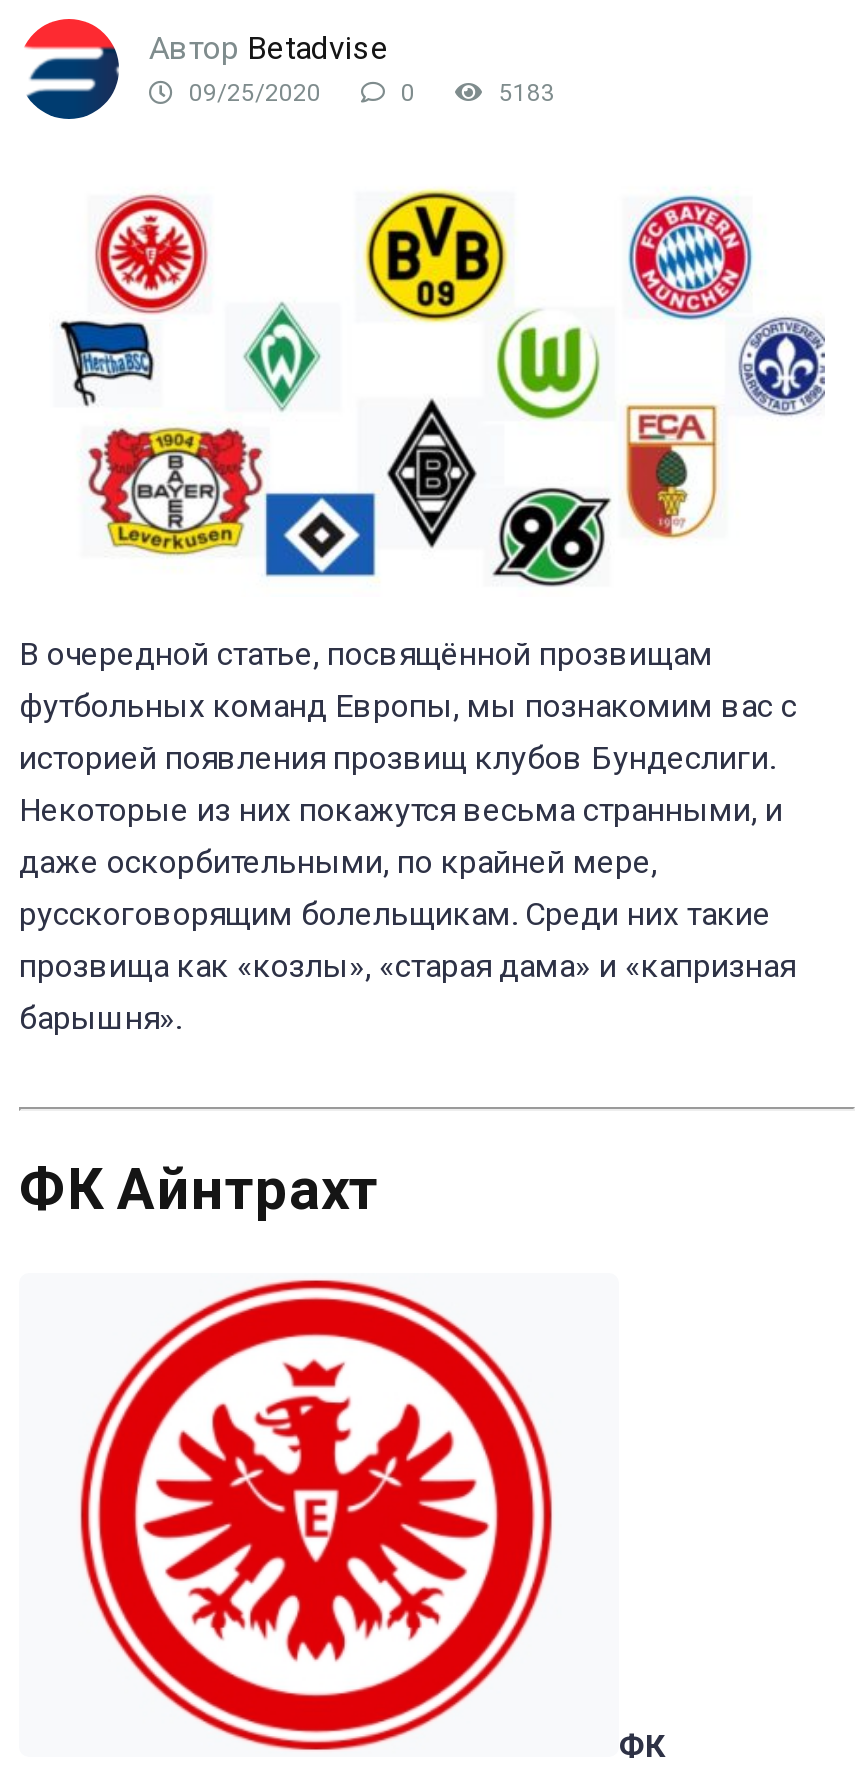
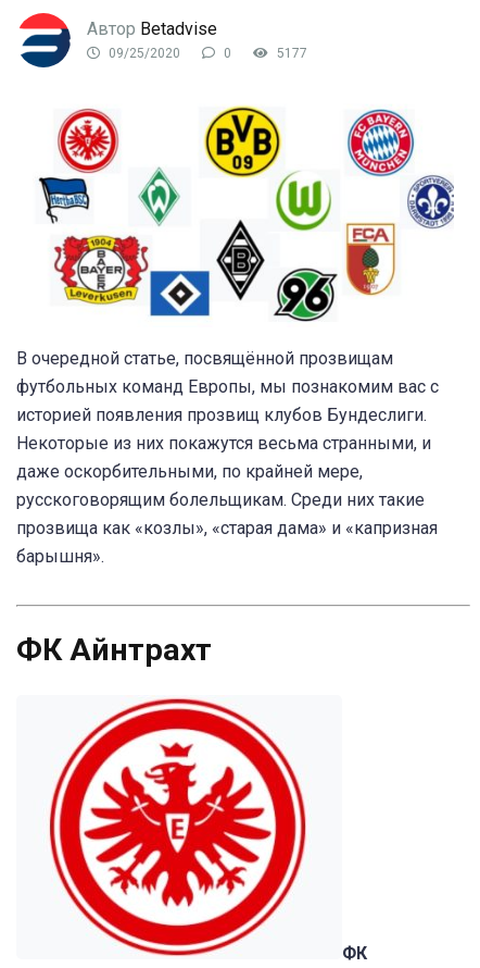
[493,79,555,107] 5183 -> [274,46,307,61] 5177

